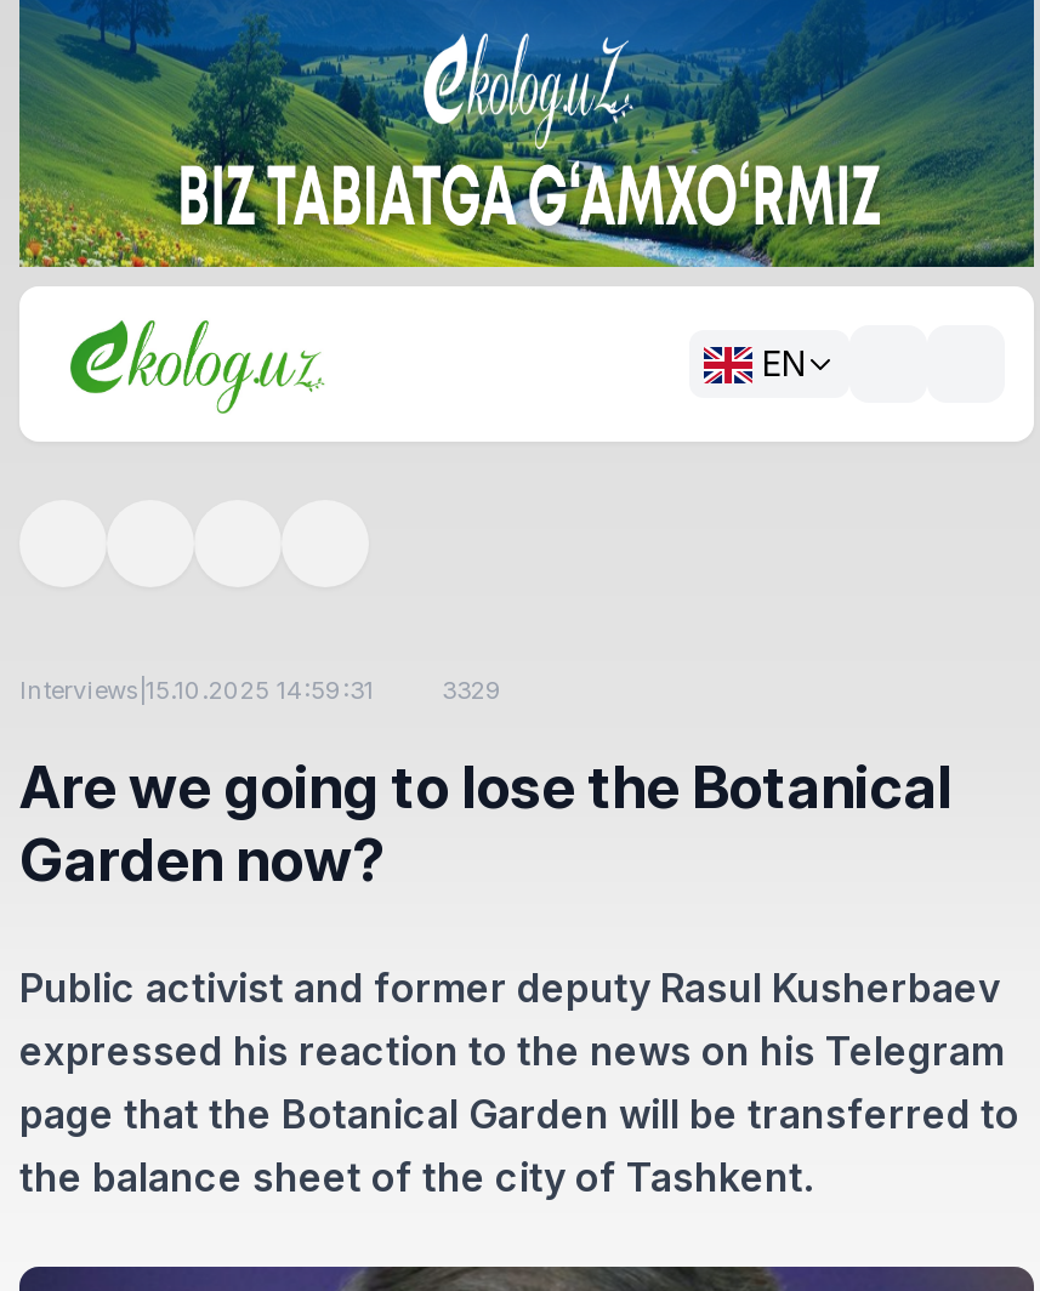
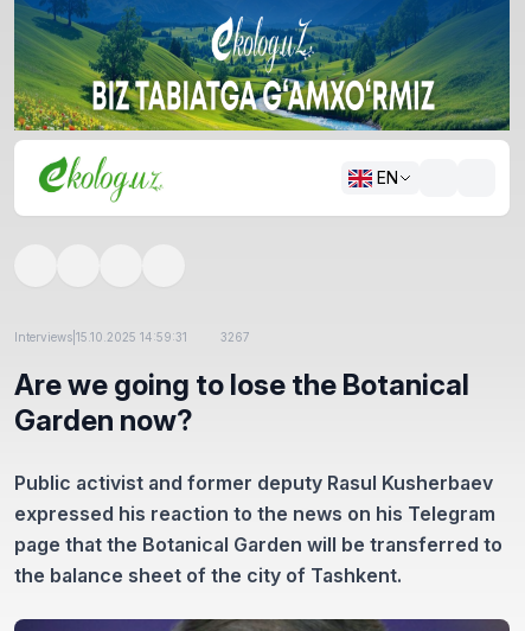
[442,673,502,703] 3329 -> [220,329,250,343] 3267

